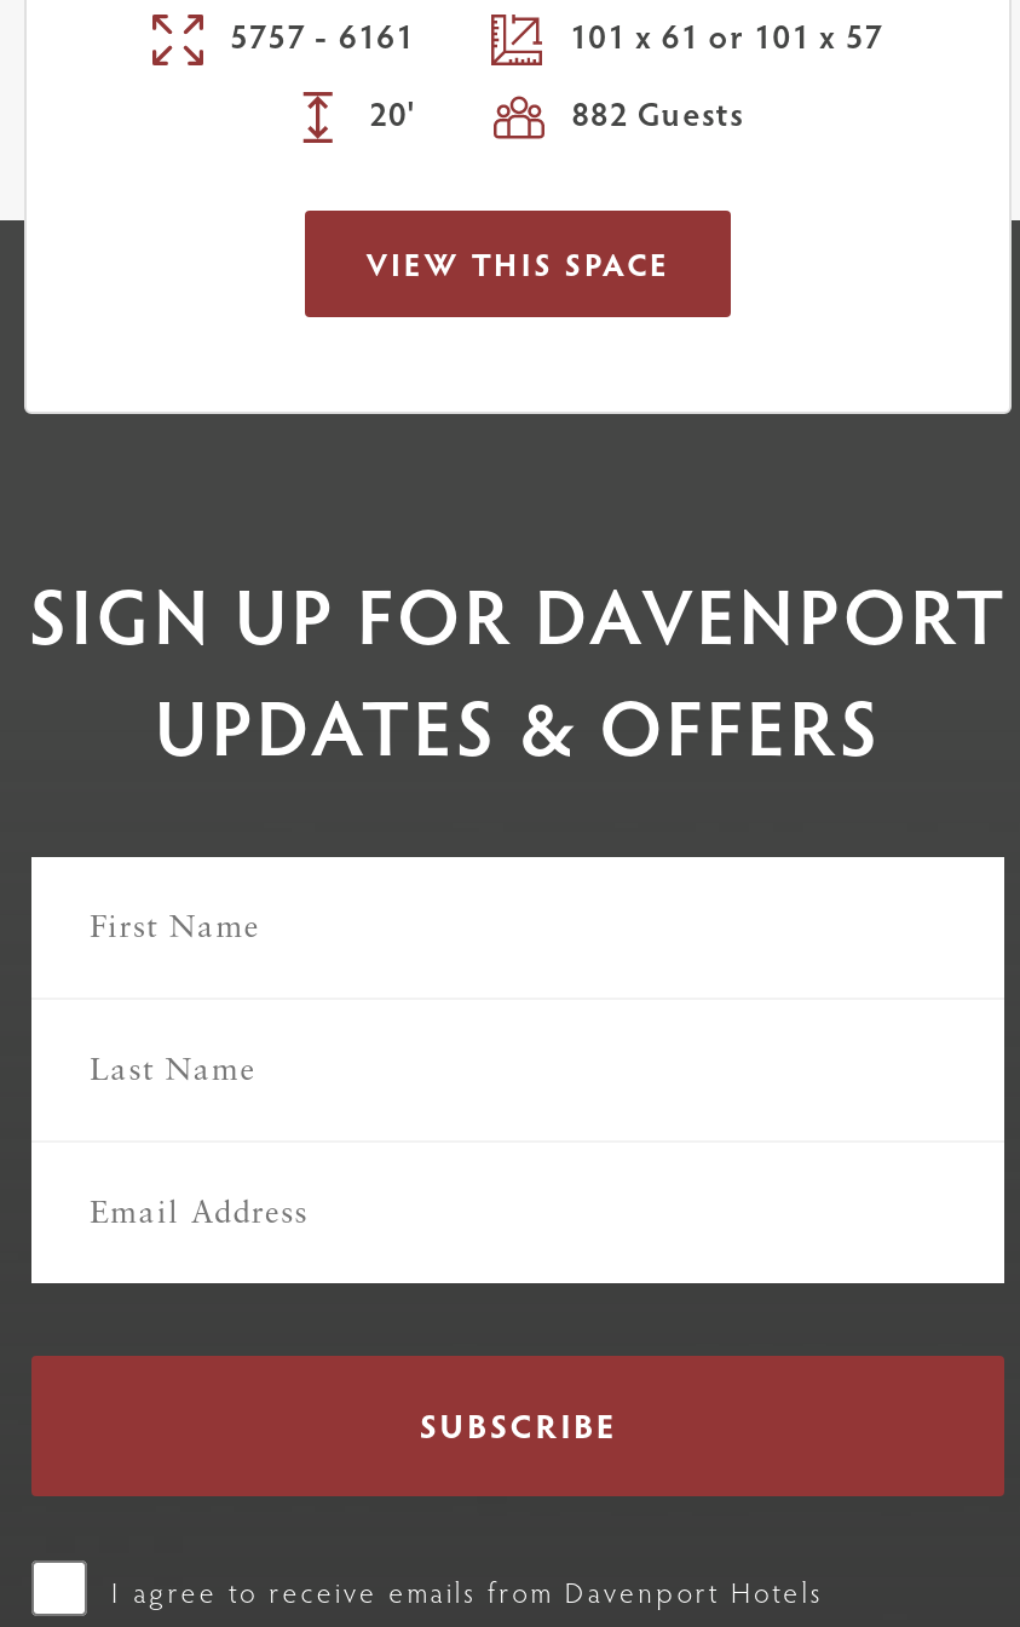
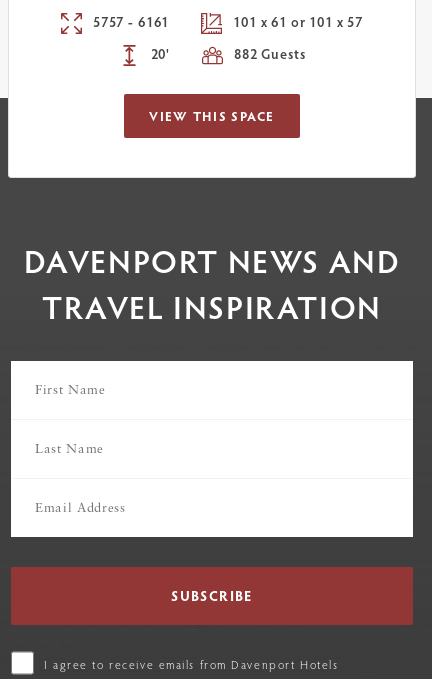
[28,559,1007,777] SIGN UP FOR DAVENPORT | UPDATES & OFFERS -> [24,238,400,328] DAVENPORT NEWS AND | TRAVEL INSPIRATION

